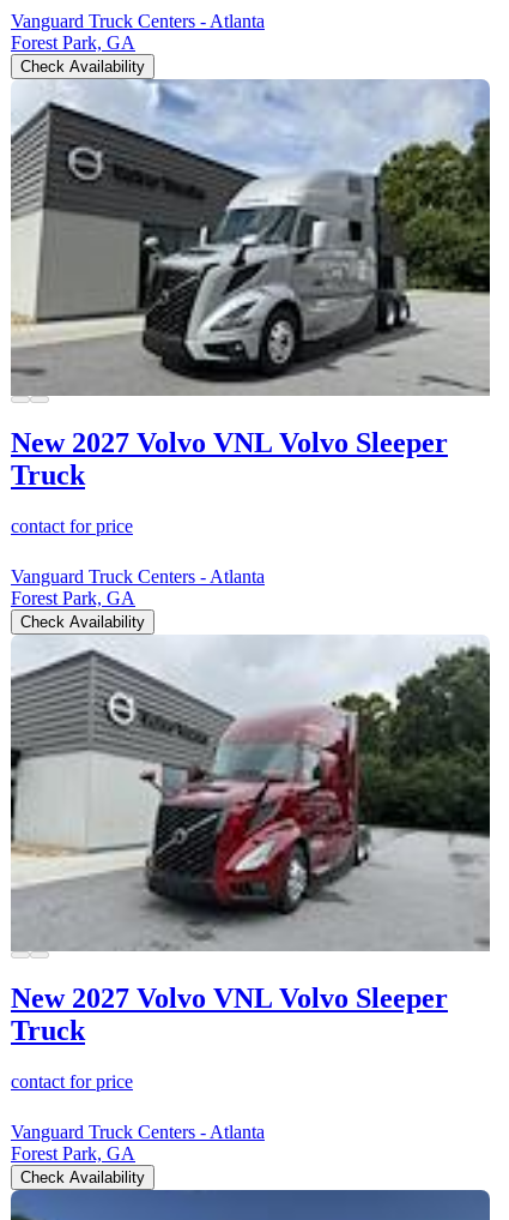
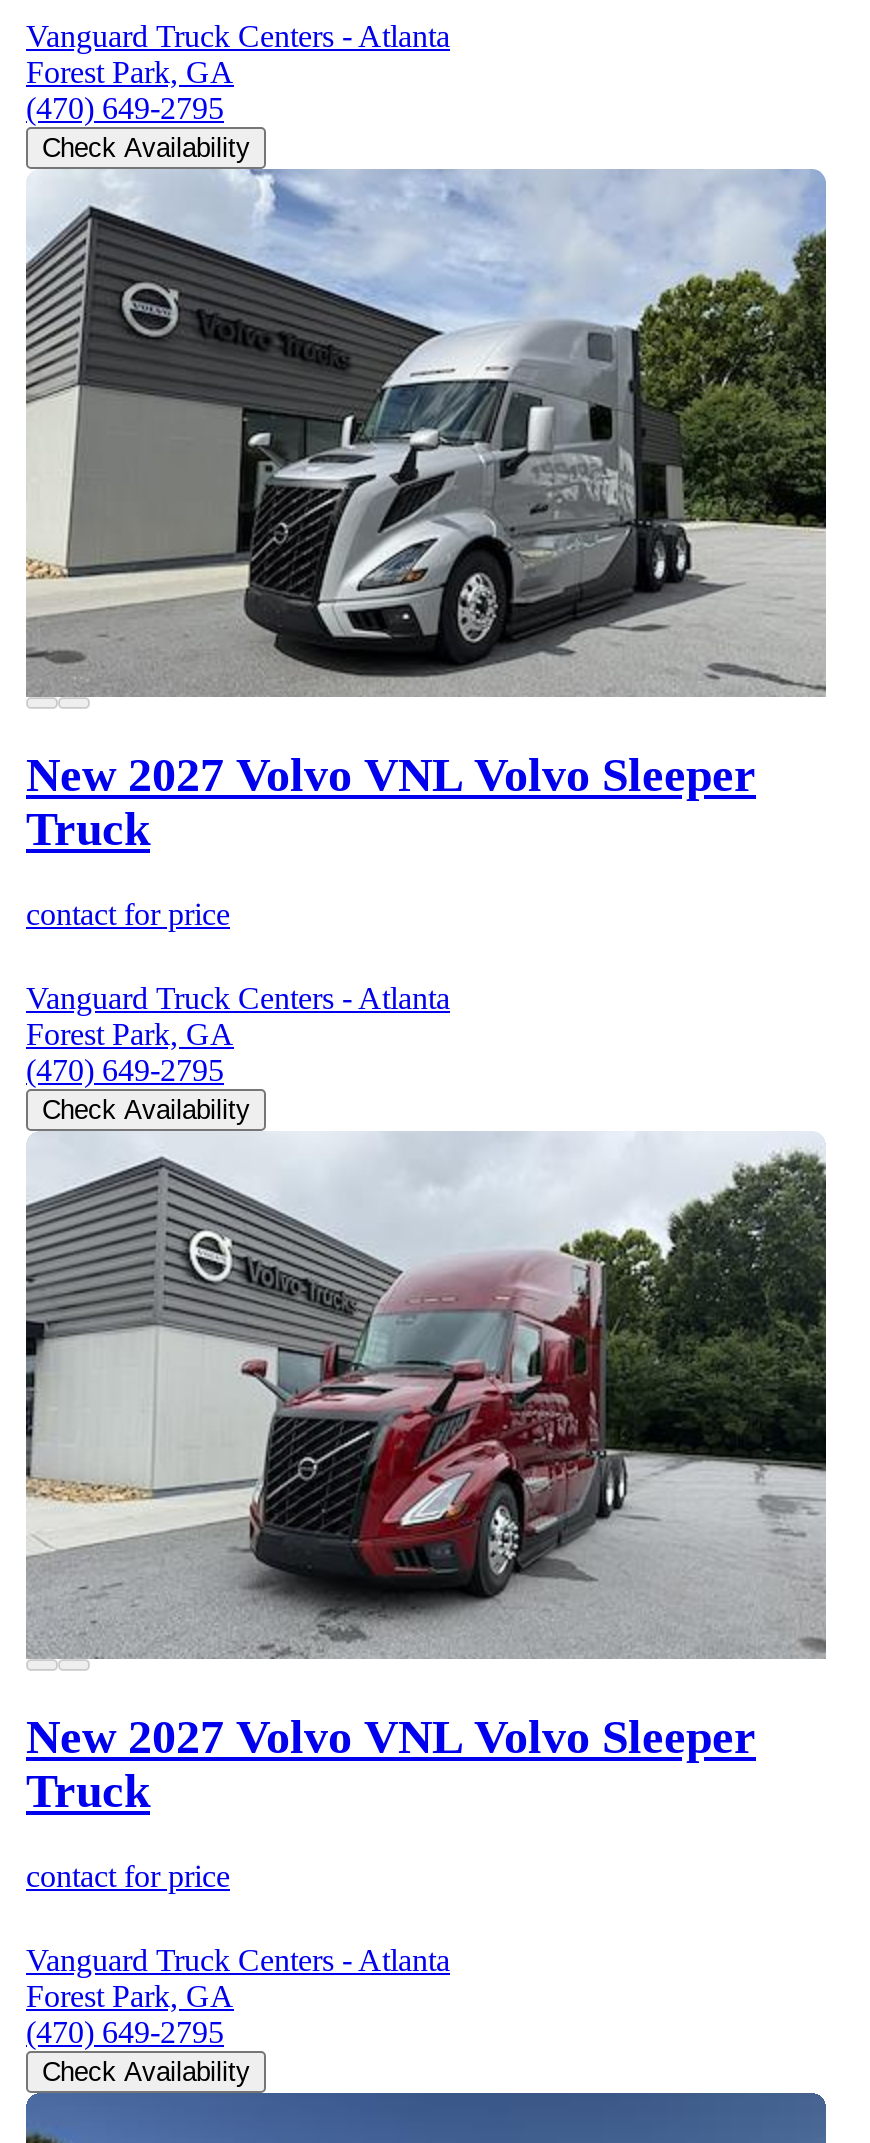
none -> [26,91,224,125] (470) 649-2795
none -> [26,1053,224,1087] (470) 649-2795
none -> [26,2014,224,2048] (470) 649-2795

